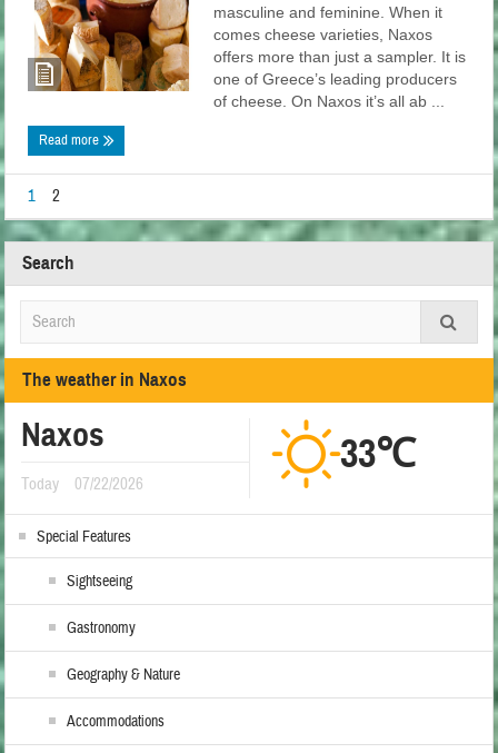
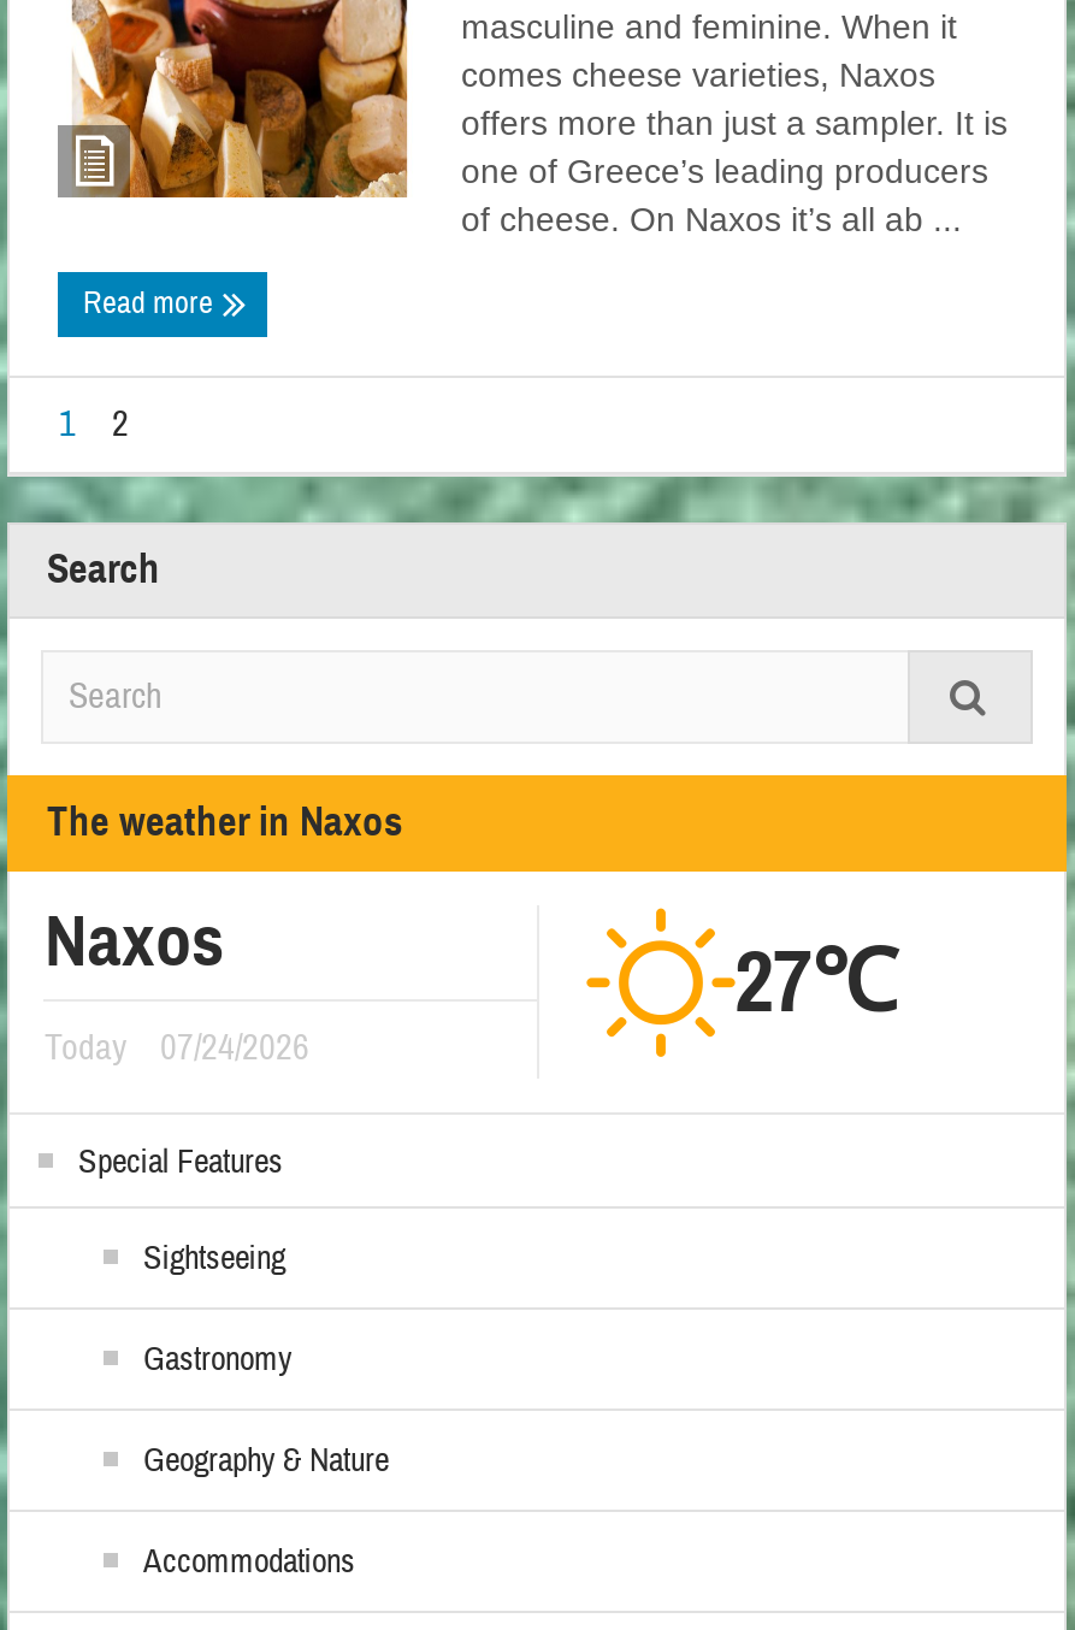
[340,429,416,478] 33℃ -> [734,929,898,1035] 27℃
[22,474,144,495] Today 07/22/2026 -> [45,1026,309,1071] Today 07/24/2026

